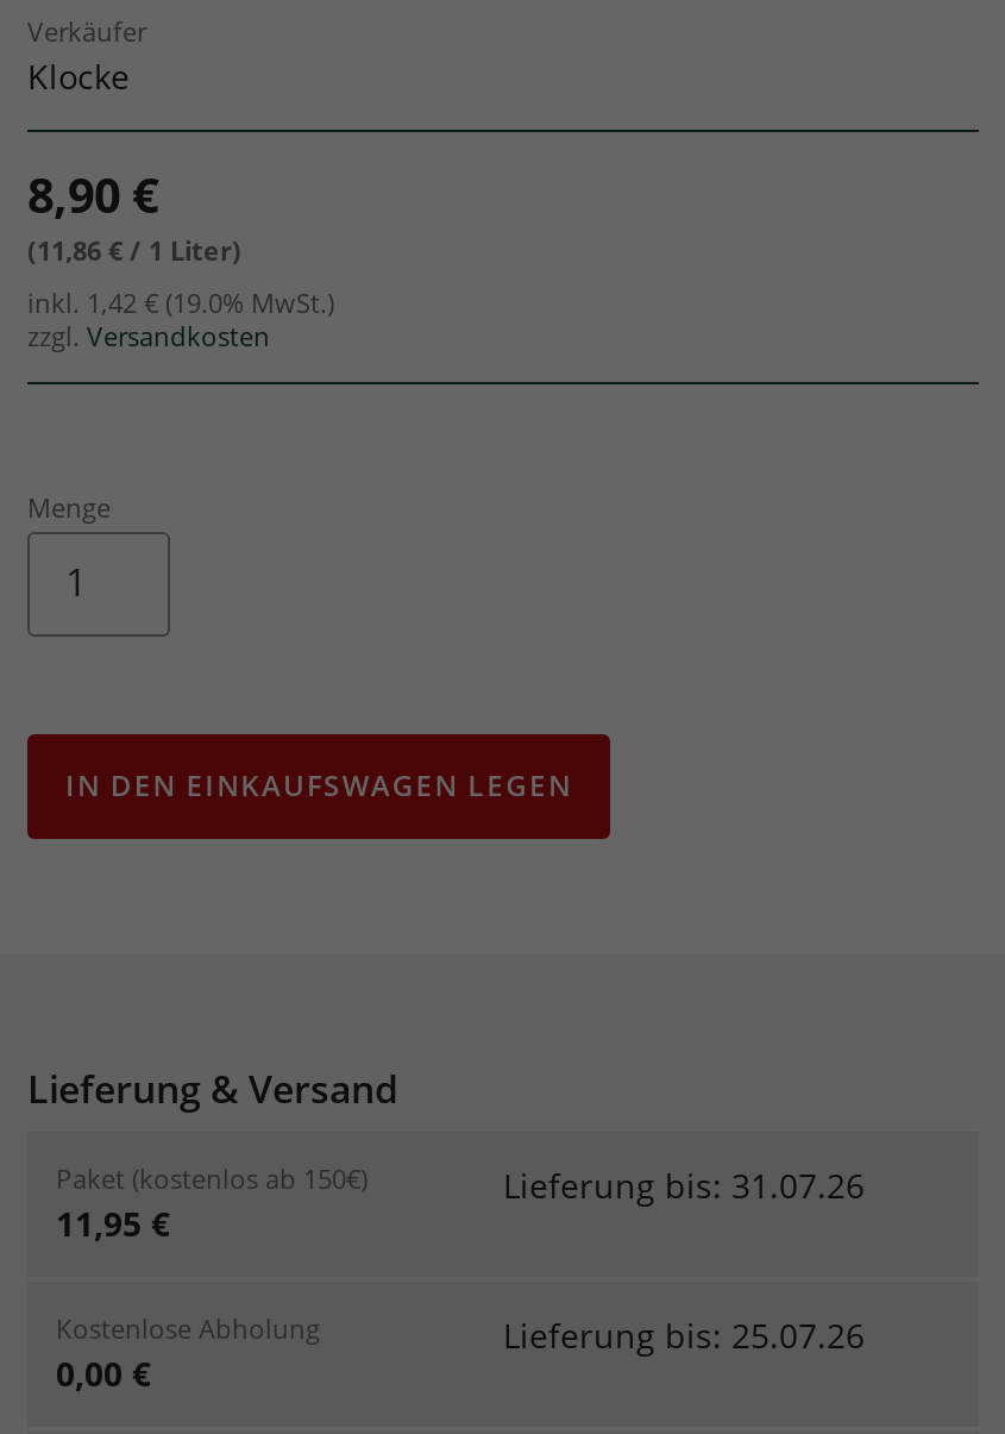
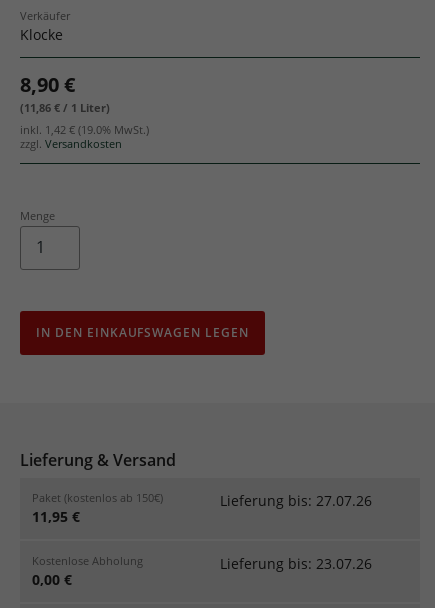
[503,1162,865,1207] Lieferung bis: 31.07.26 -> [220,491,372,510] Lieferung bis: 27.07.26
[503,1312,865,1357] Lieferung bis: 25.07.26 -> [220,554,372,573] Lieferung bis: 23.07.26

